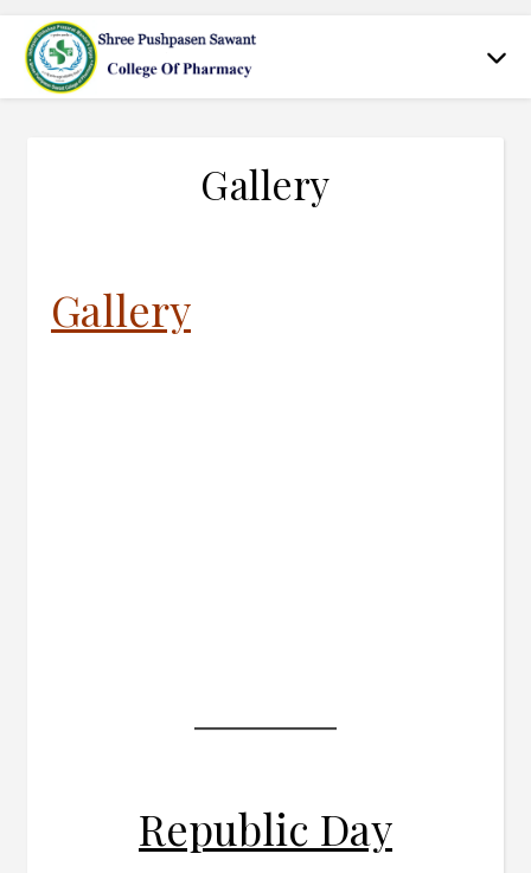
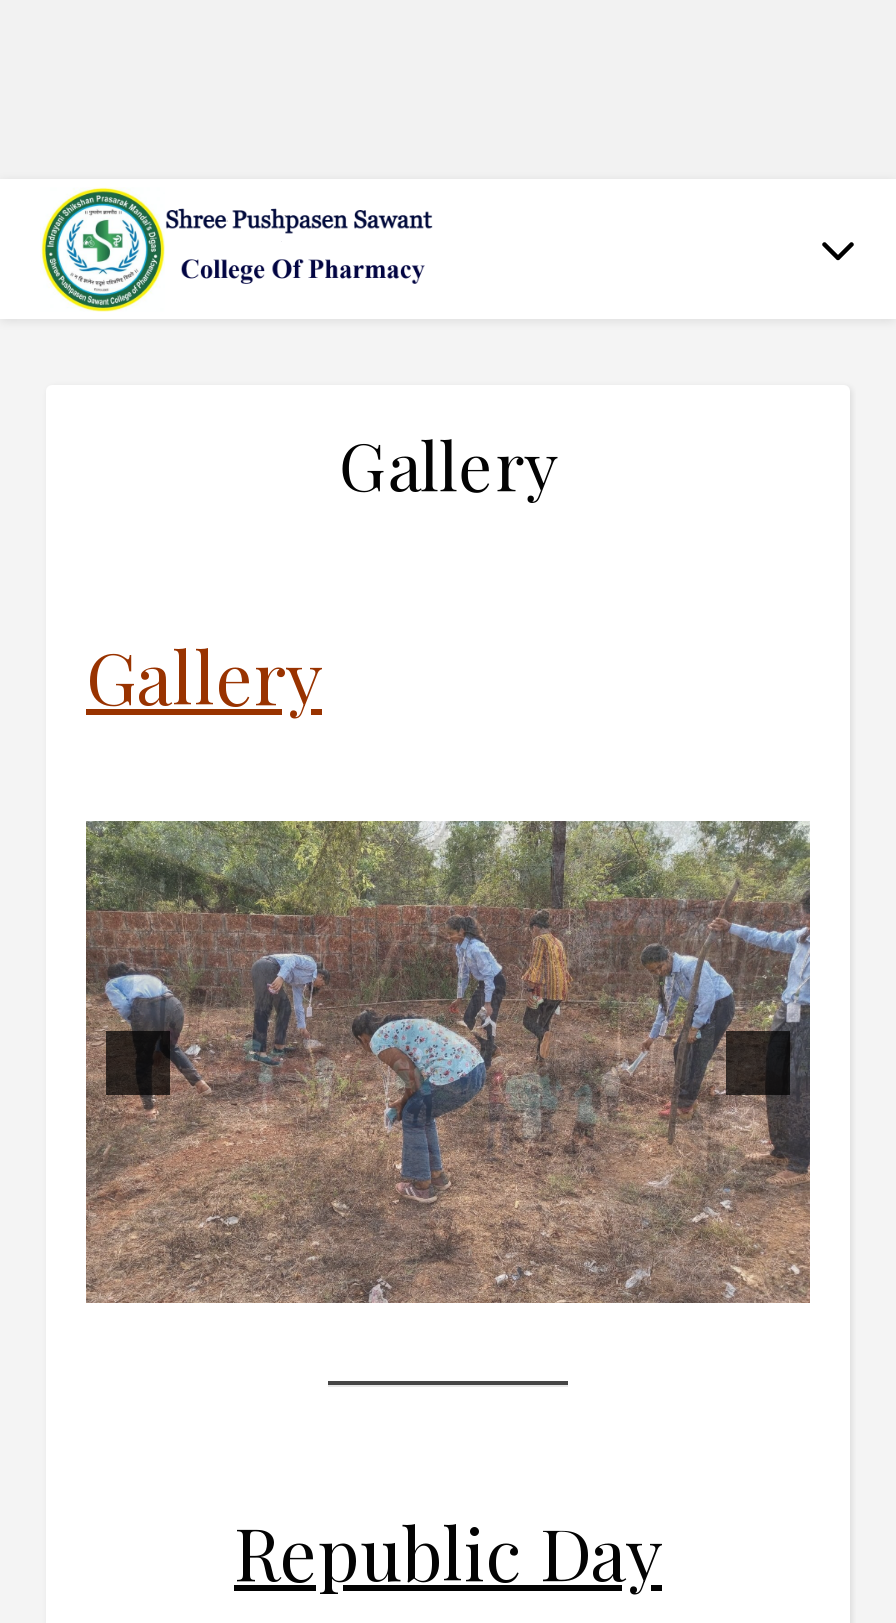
none -> [84,819,812,1305] [image]

